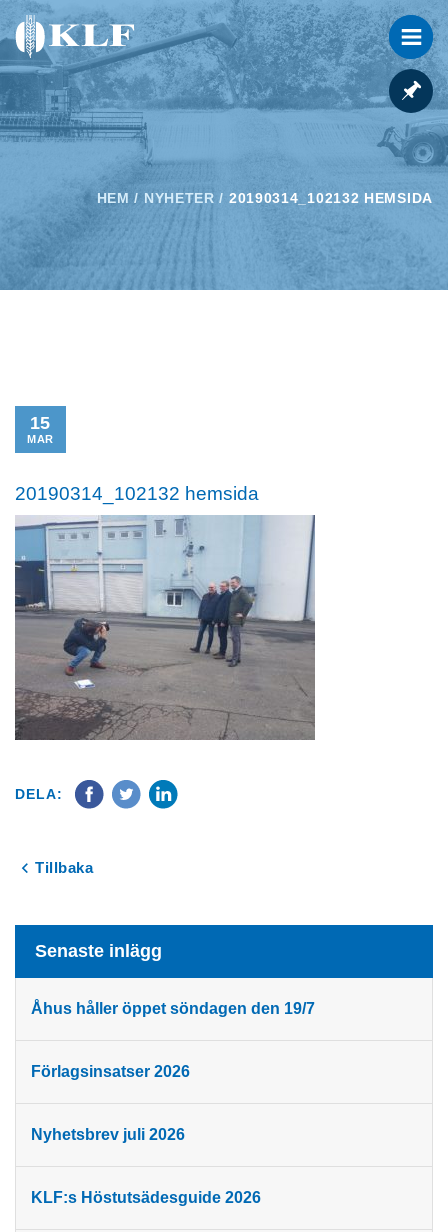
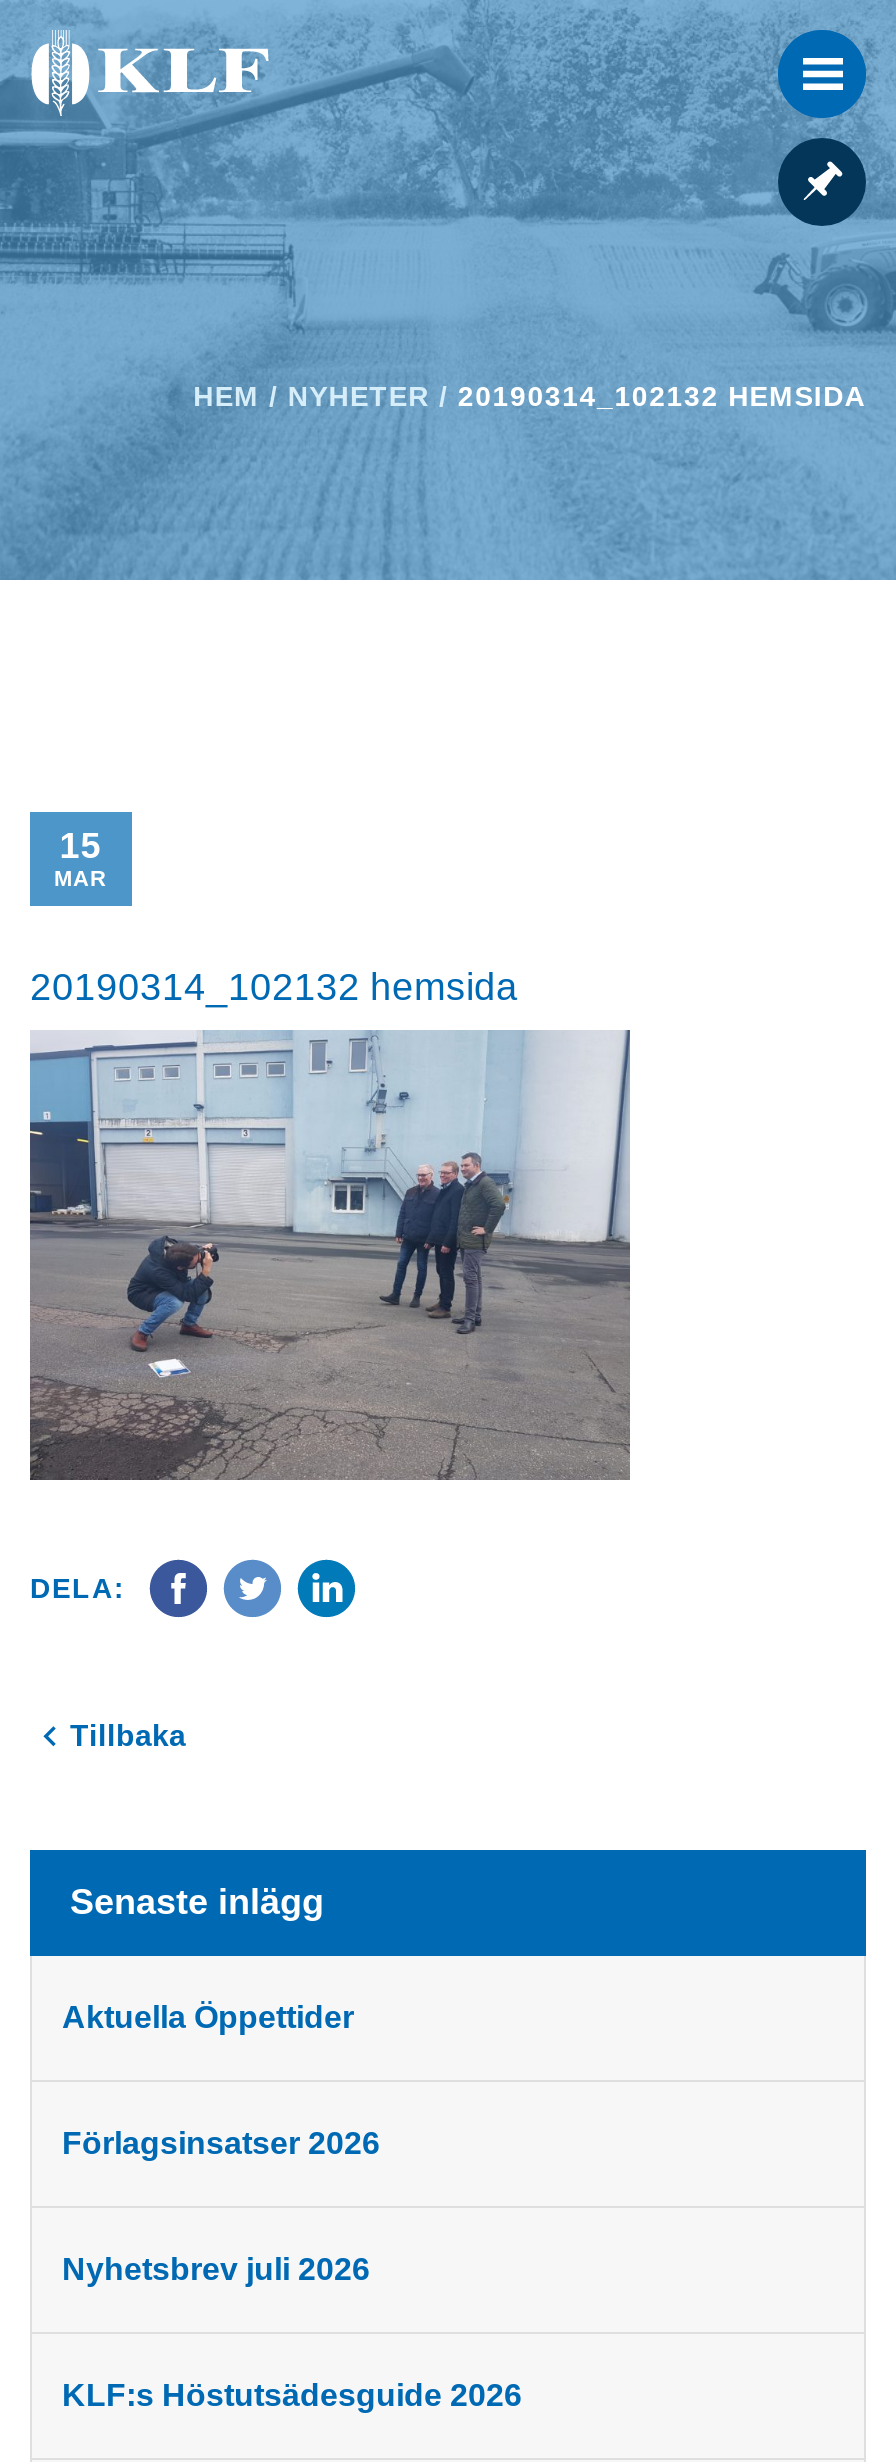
[31,1000,315,1017] Åhus håller öppet söndagen den 19/7 -> [62,2000,354,2034] Aktuella Öppettider

